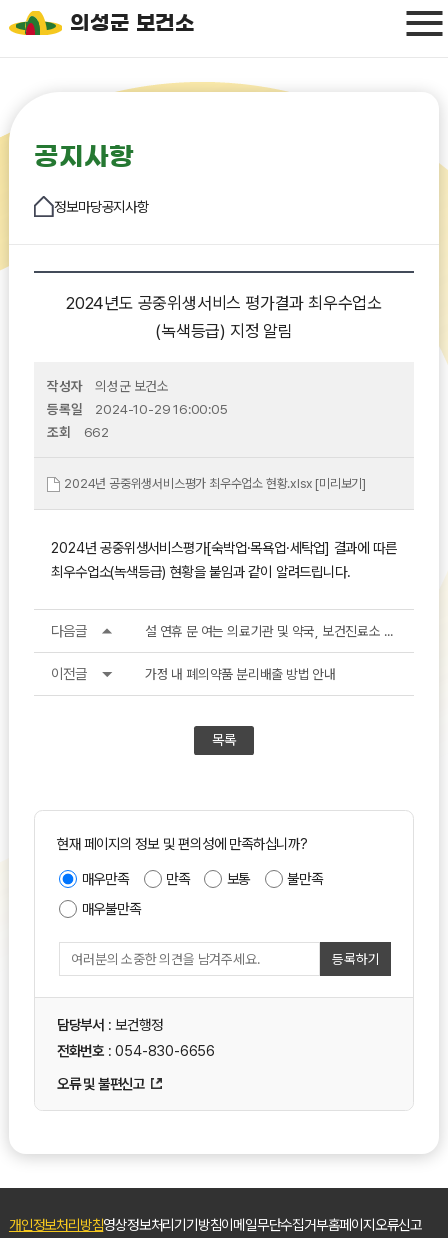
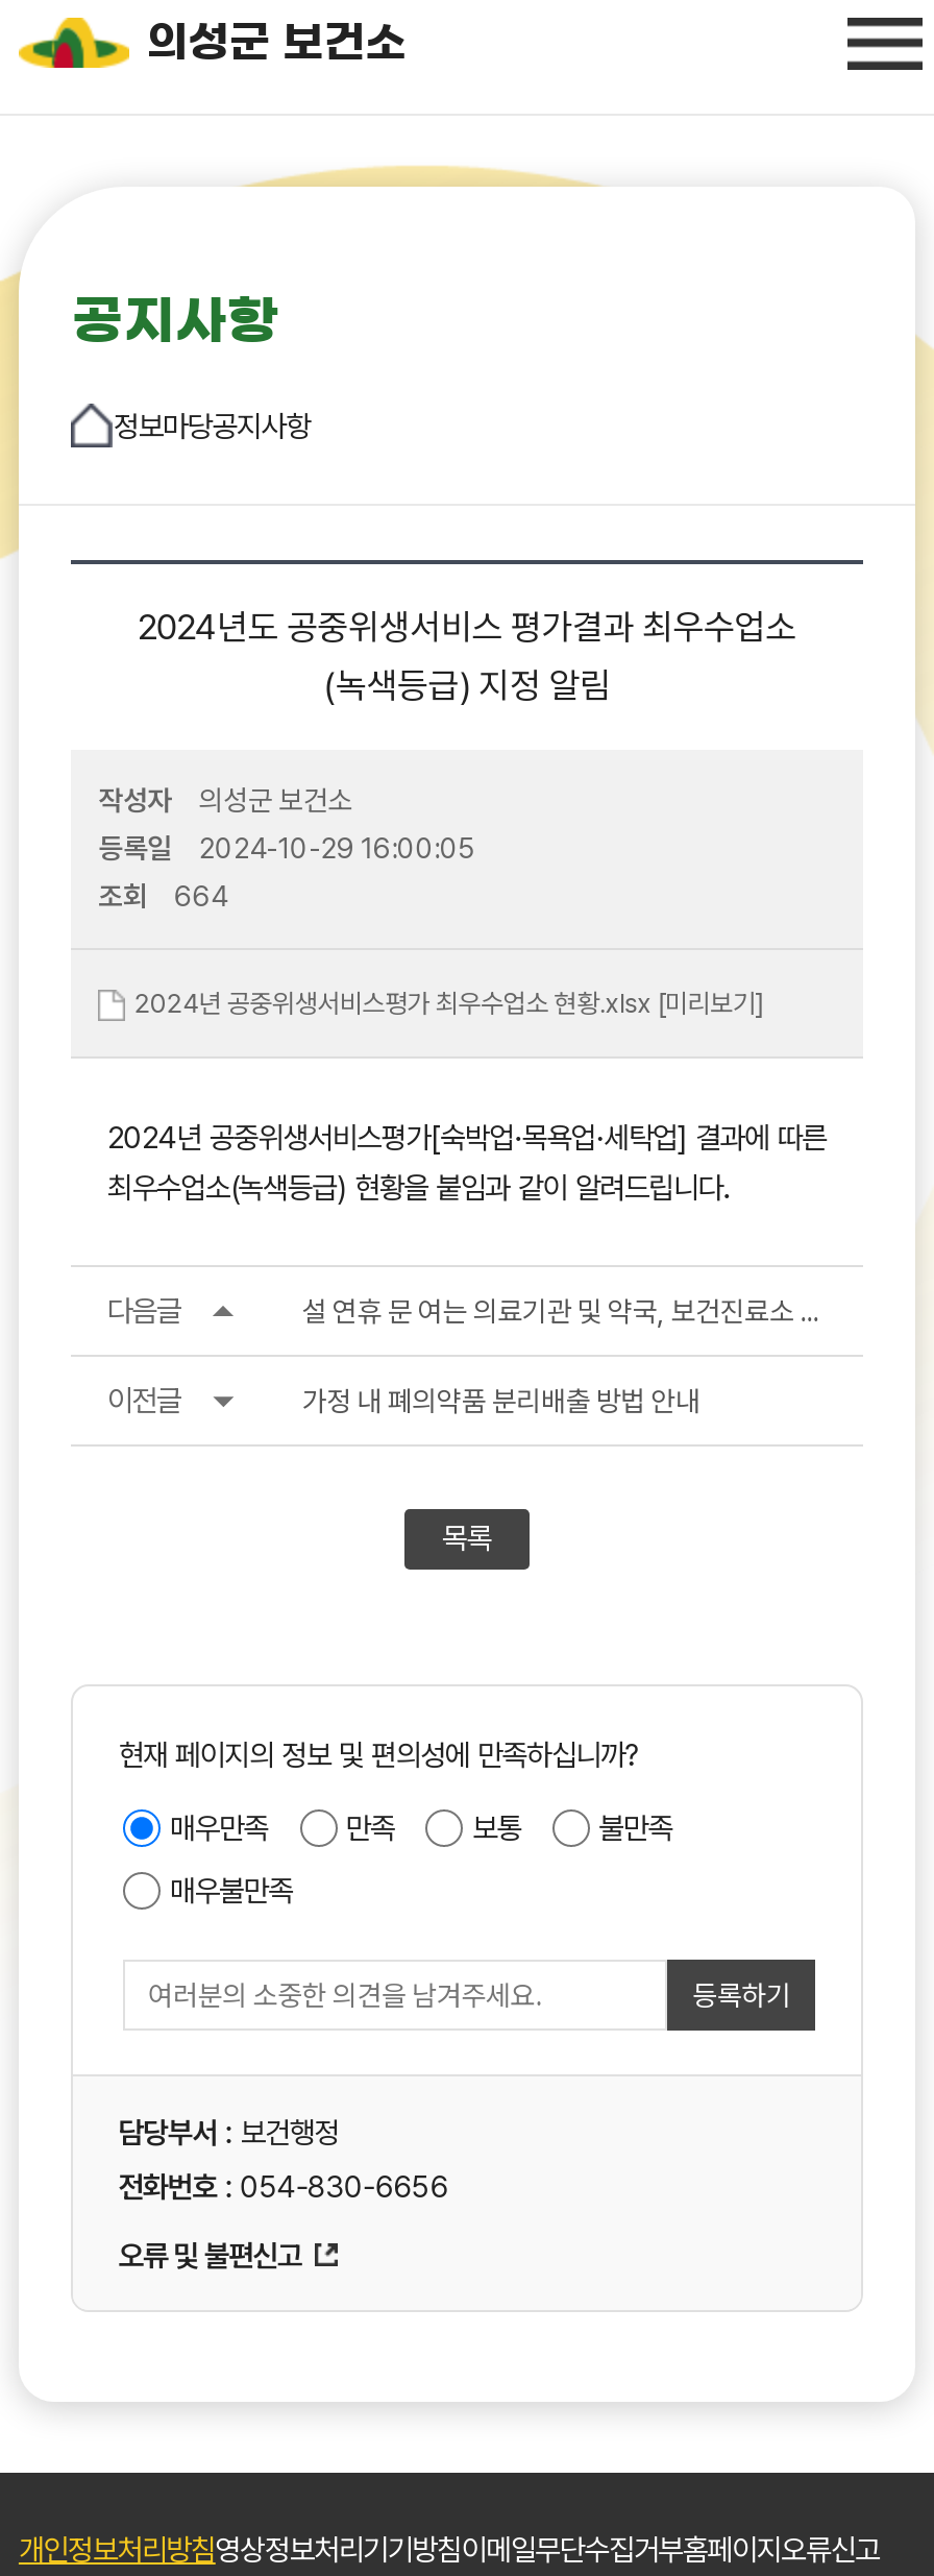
[47,424,109,440] 조회 662 -> [98,879,227,912] 조회 664

